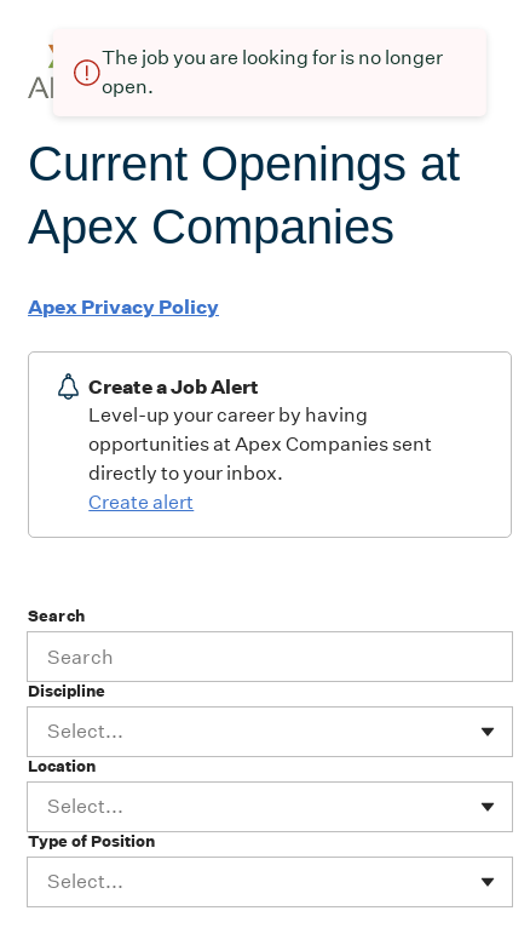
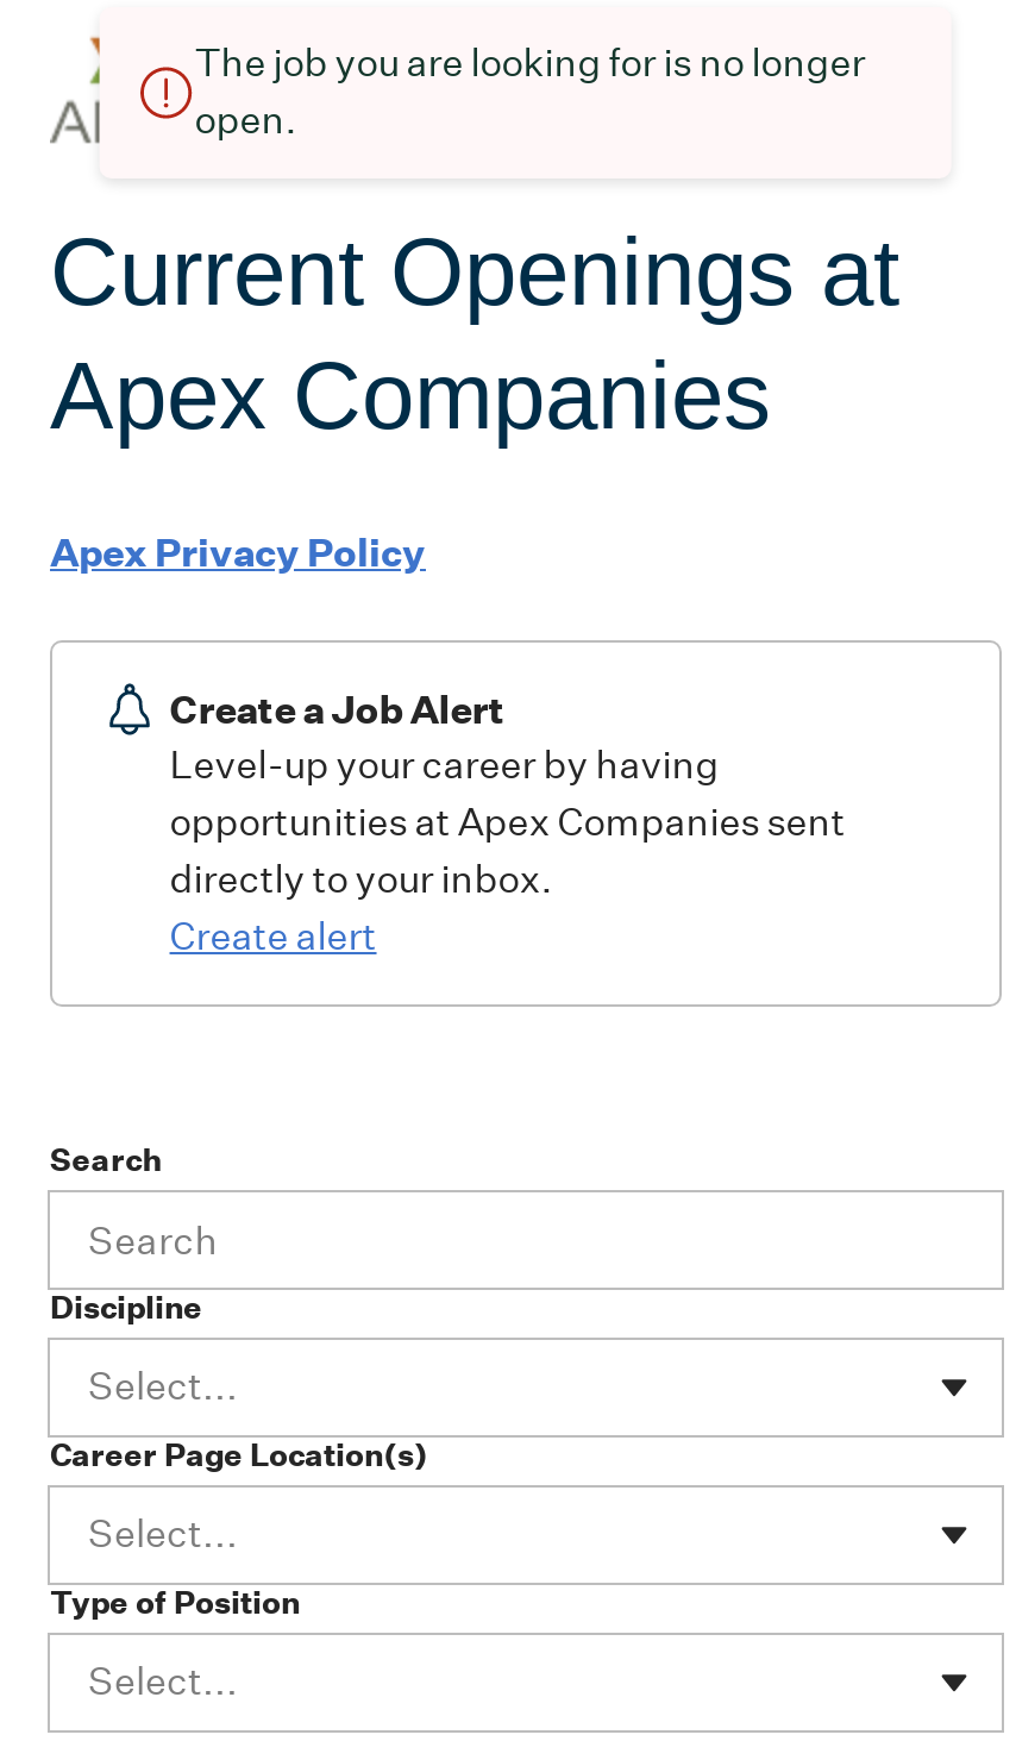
[28,756,96,777] Location -> [50,1435,428,1476] Career Page Location(s)

